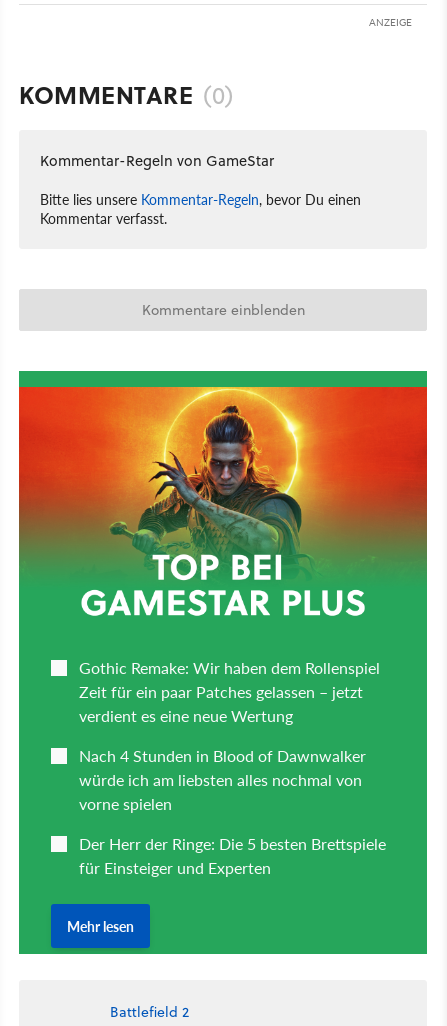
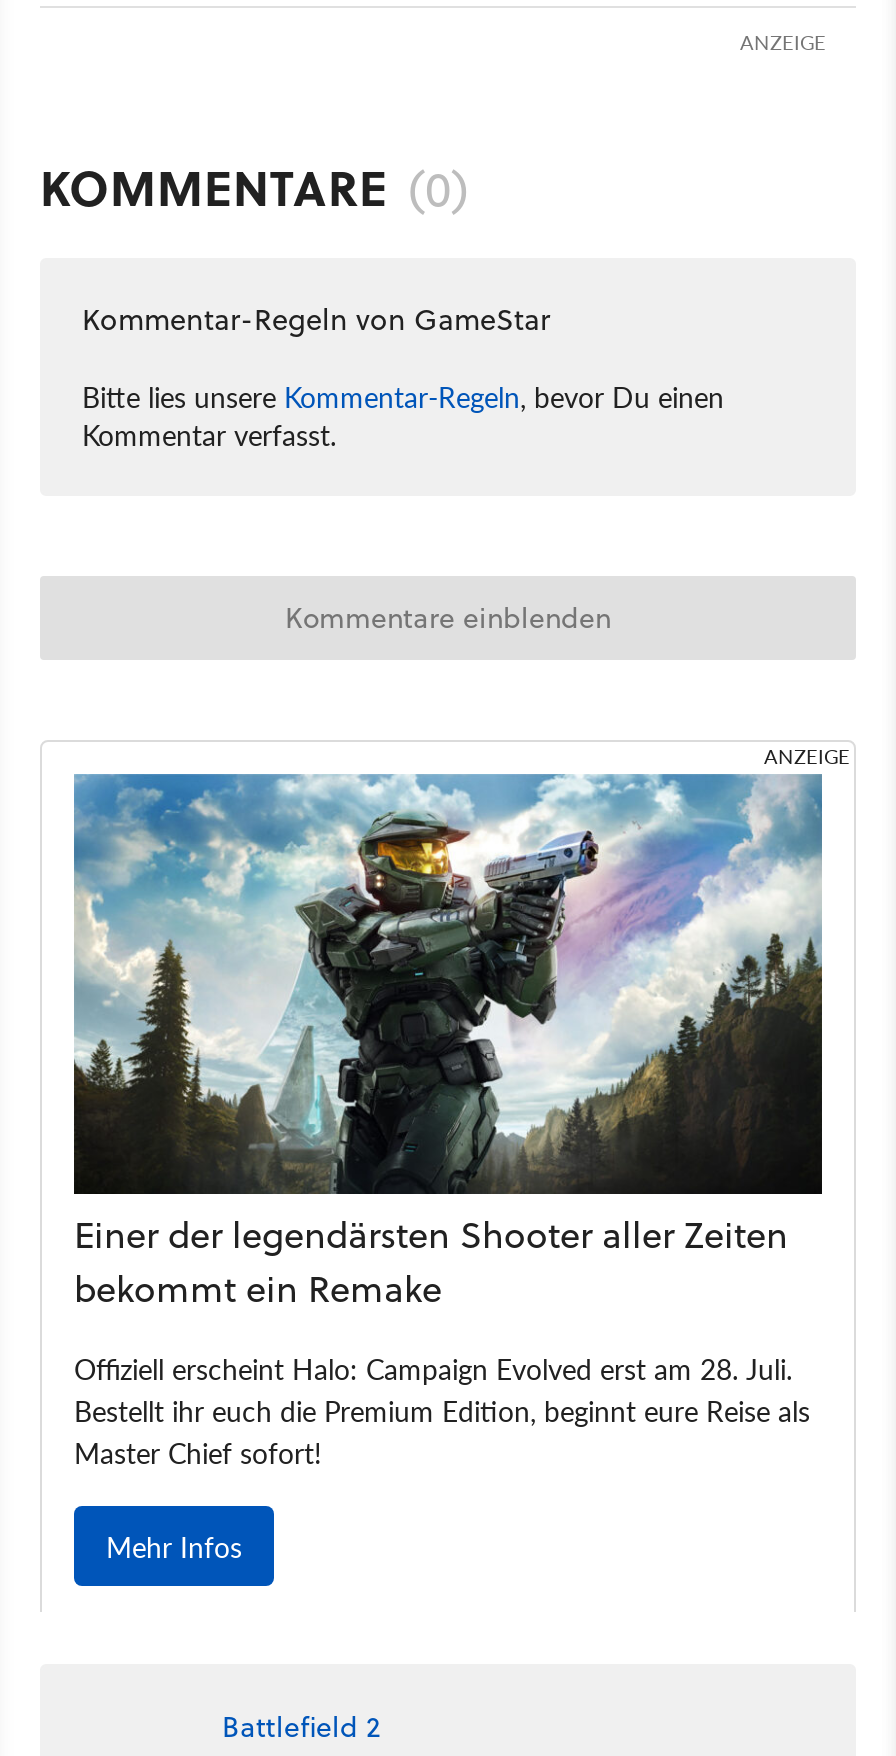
[18,370,428,955] [image] -> [40,740,856,1612] [image]

